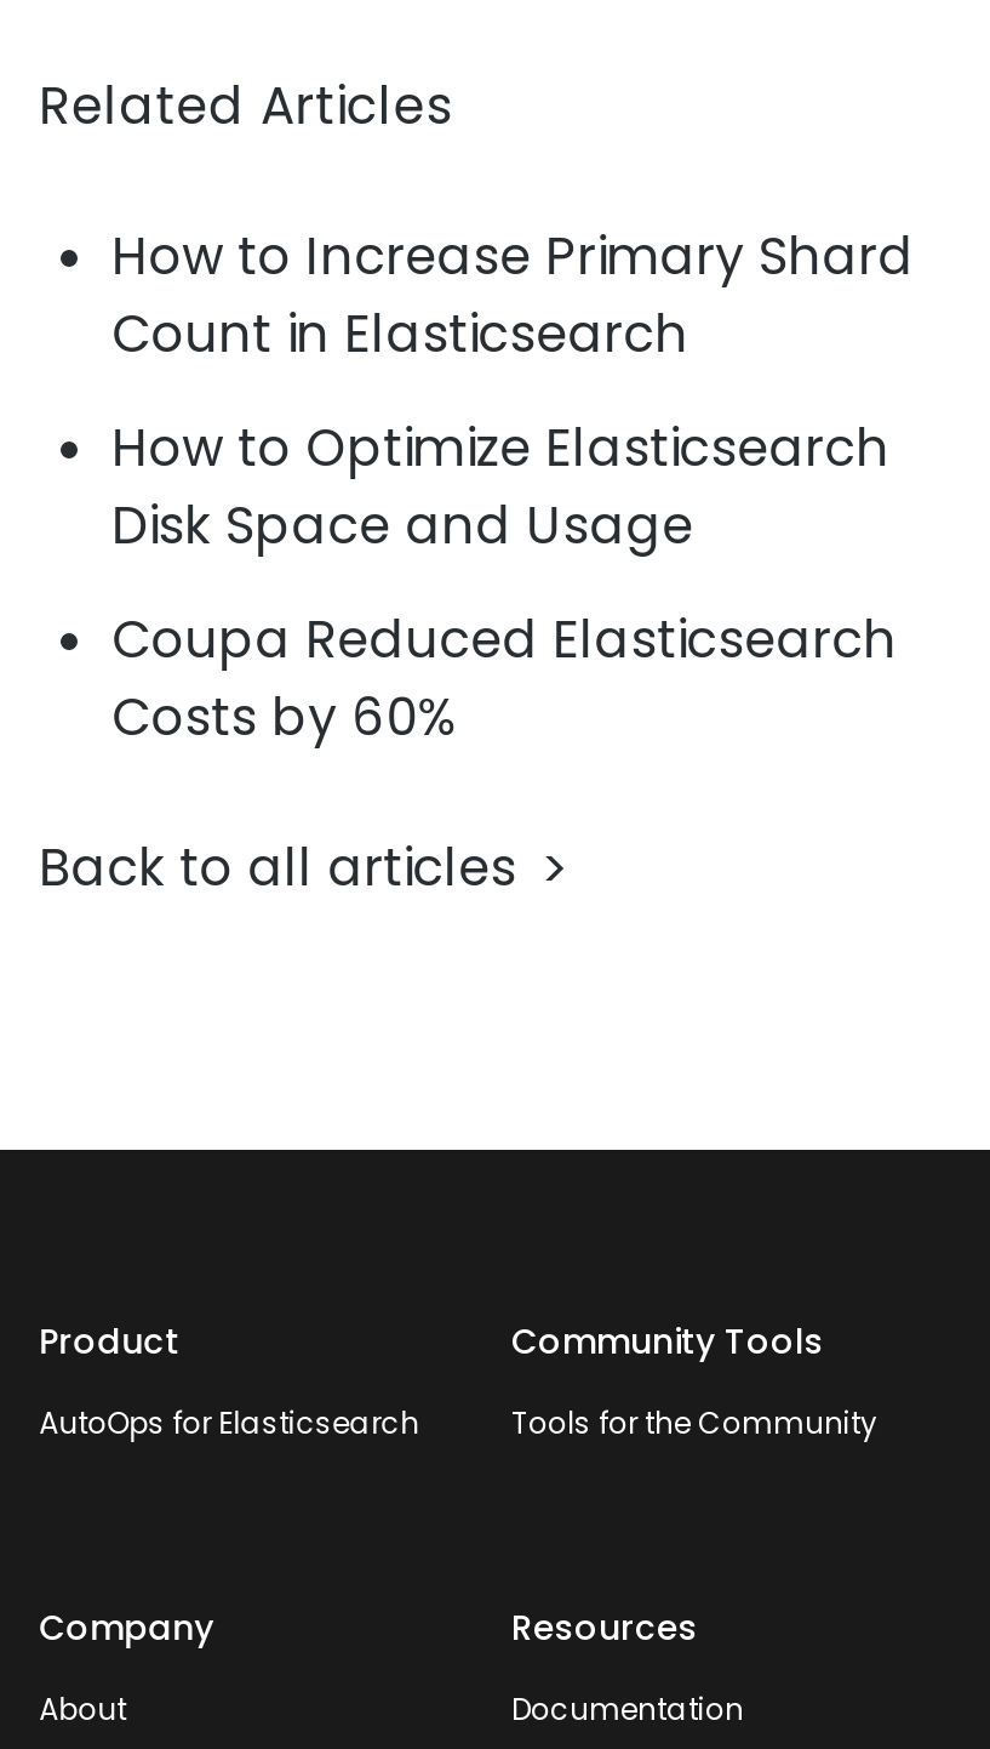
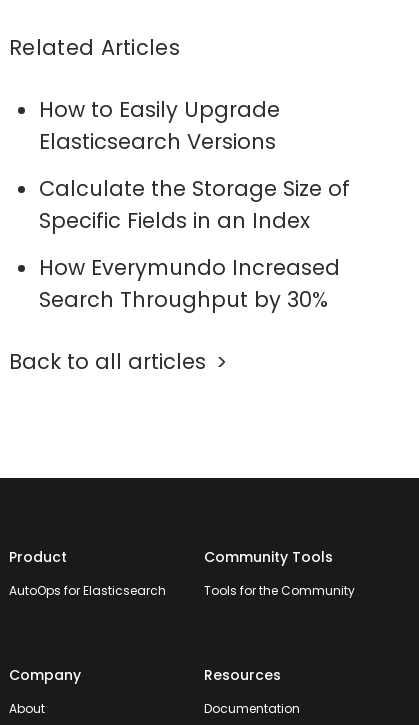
[112,221,914,369] How to Increase Primary Shard | Count in Elasticsearch -> [39,95,280,156] How to Easily Upgrade | Elasticsearch Versions
[112,413,890,561] How to Optimize Elasticsearch | Disk Space and Usage -> [39,174,350,235] Calculate the Storage Size of | Specific Fields in an Index
[112,605,897,752] Coupa Reduced Elasticsearch | Costs by 60% -> [39,253,340,314] How Everymundo Increased | Search Throughput by 30%

